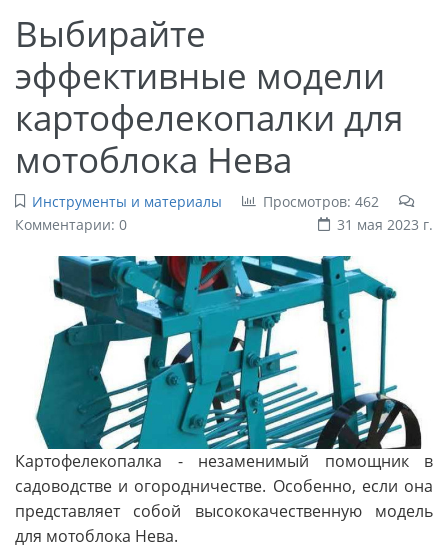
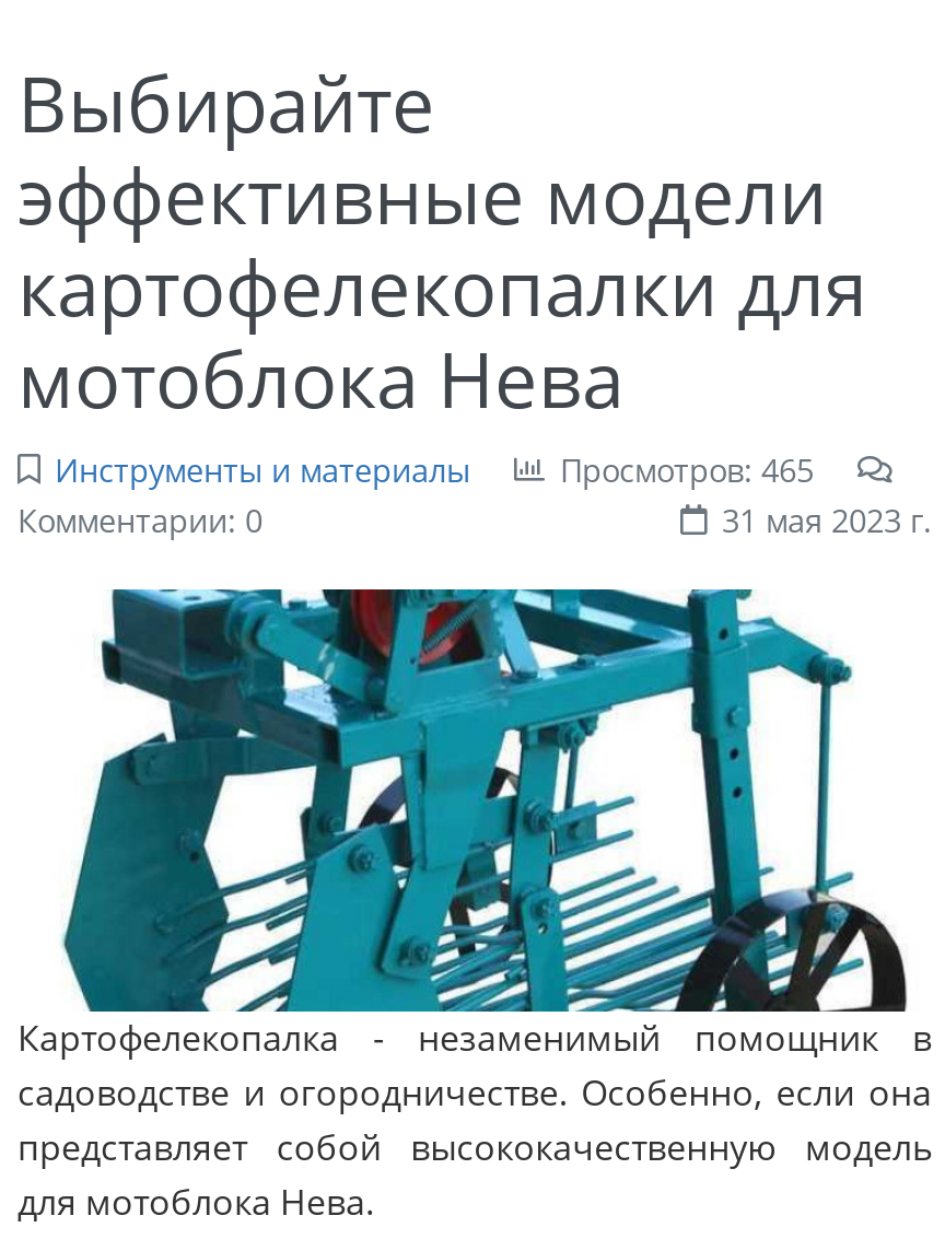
[263,192,379,211] Просмотров: 462 -> [560,449,814,491] Просмотров: 465

